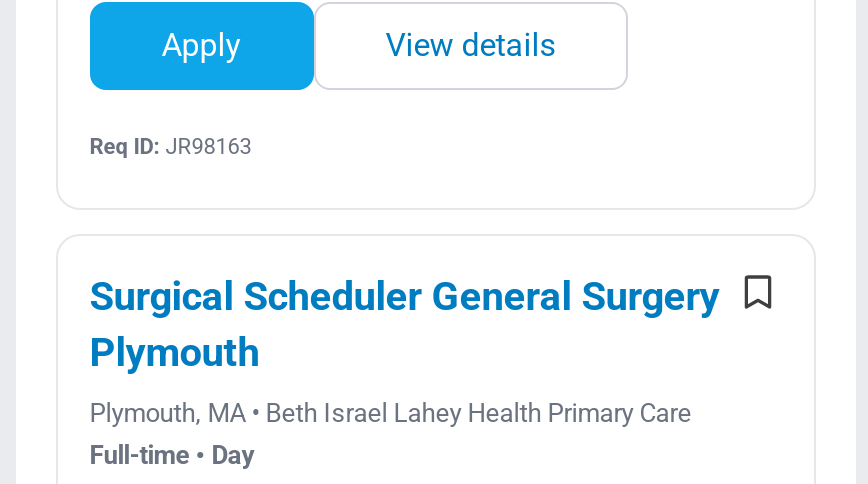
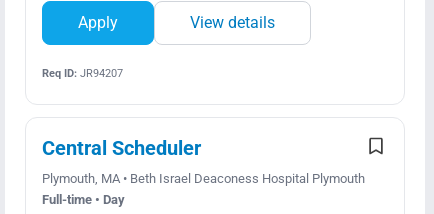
[90,133,252,159] Req ID: JR98163 -> [42,67,123,80] Req ID: JR94207
[90,271,720,375] Surgical Scheduler General Surgery | Plymouth -> [42,136,201,160] Central Scheduler
[90,397,692,427] Plymouth, MA • Beth Israel Lahey Health Primary Care -> [42,171,365,186] Plymouth, MA • Beth Israel Deaconess Hospital Plymouth

